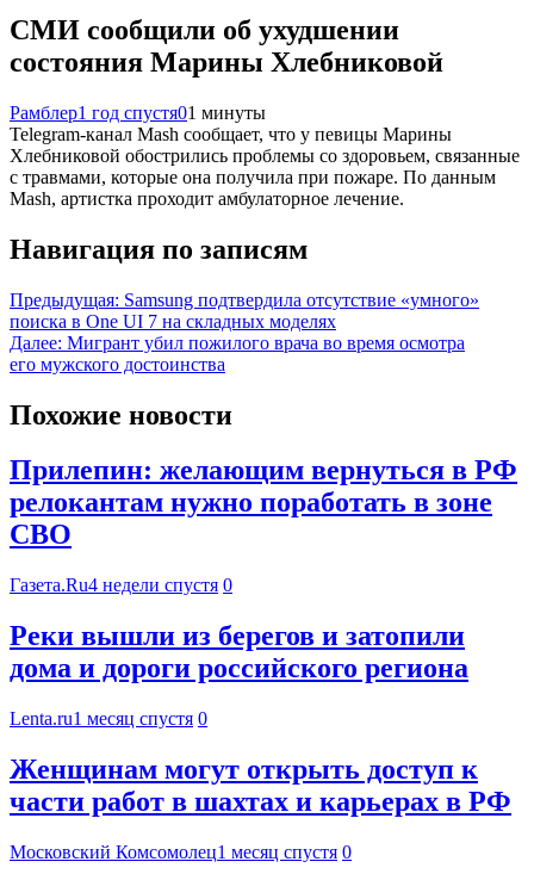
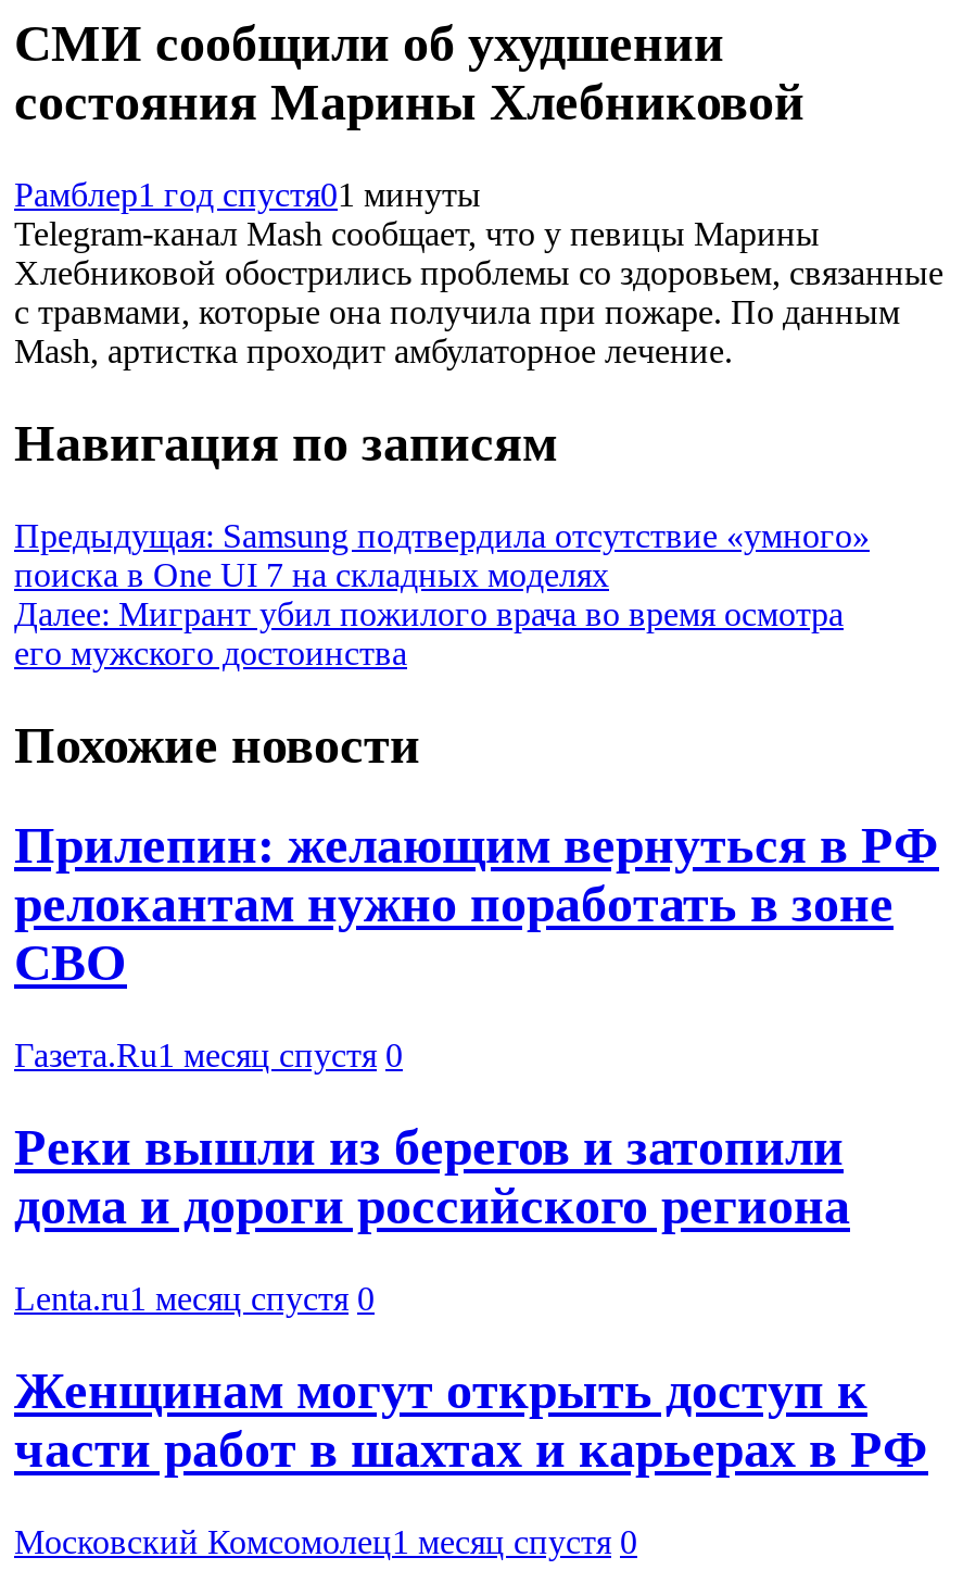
[10,575,232,595] Газета.Ru4 недели спустя 0 -> [14,1037,403,1074] Газета.Ru1 месяц спустя 0

